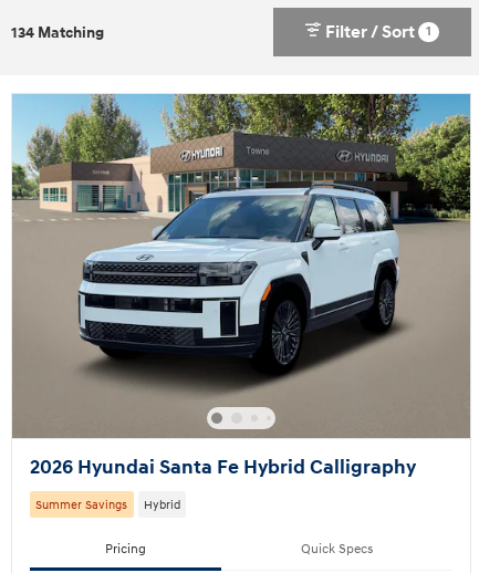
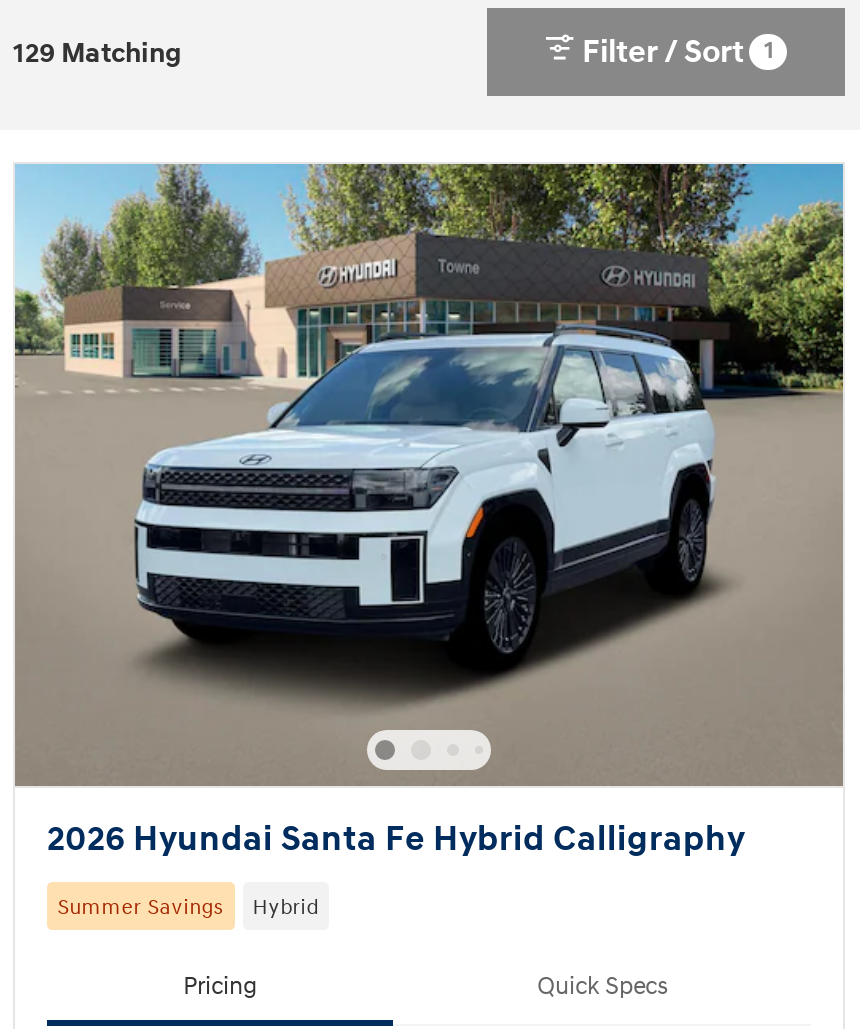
[11,23,104,42] 134 Matching -> [13,36,181,70] 129 Matching

